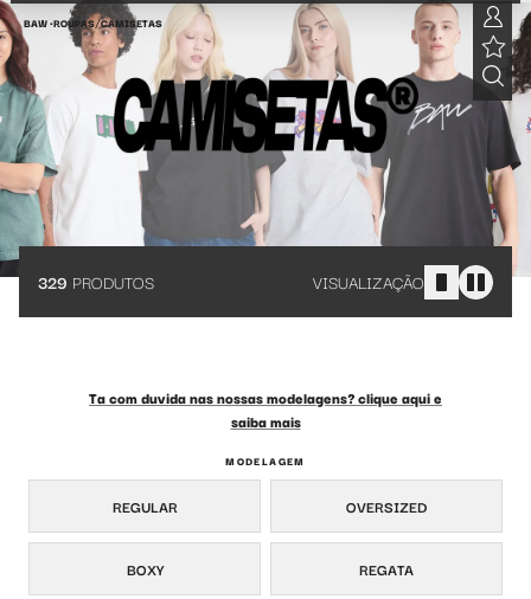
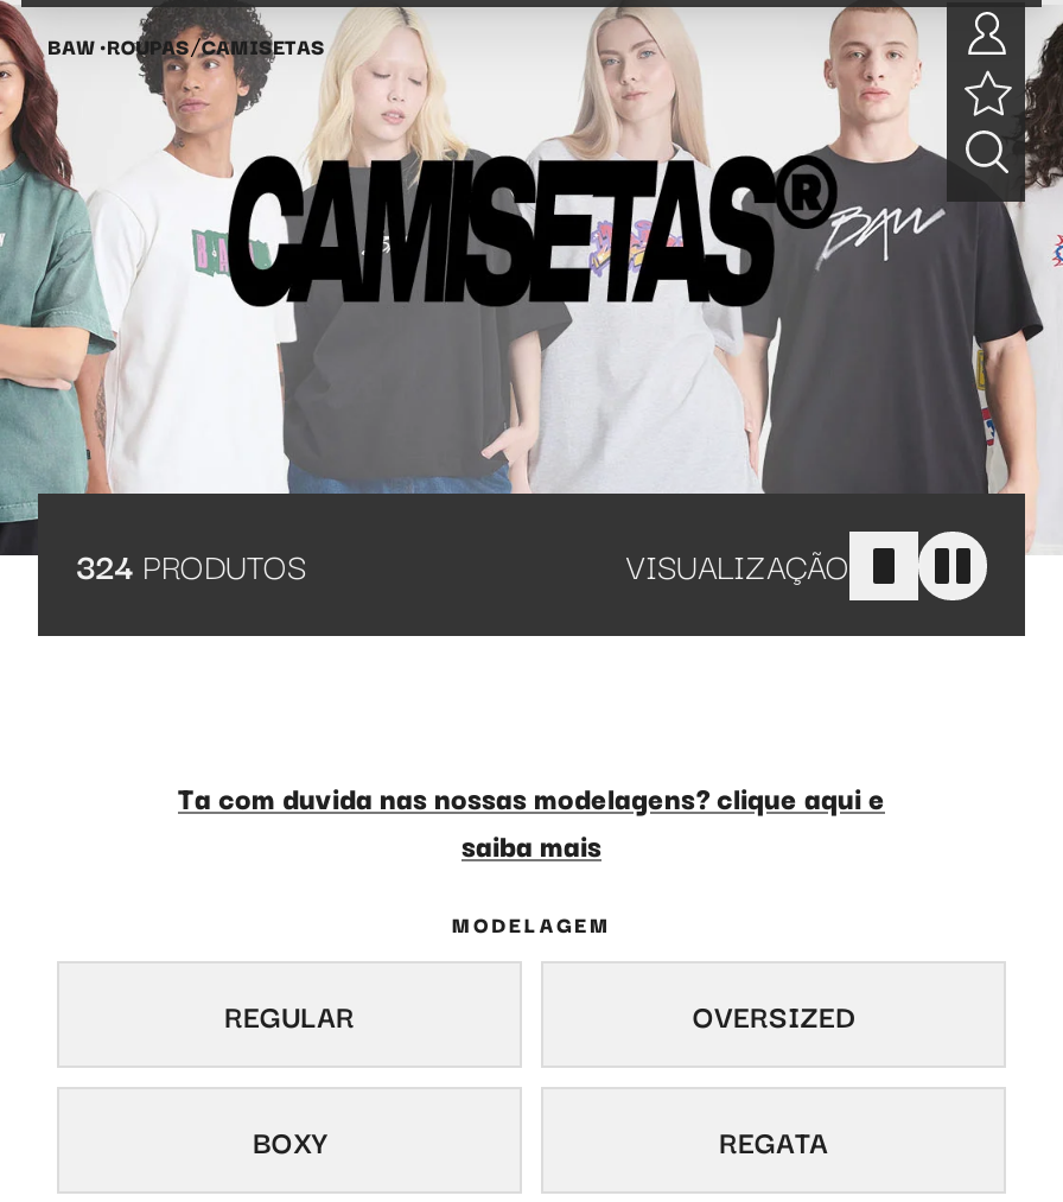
[38,269,154,295] 329 PRODUTOS -> [76,539,306,591] 324 PRODUTOS

